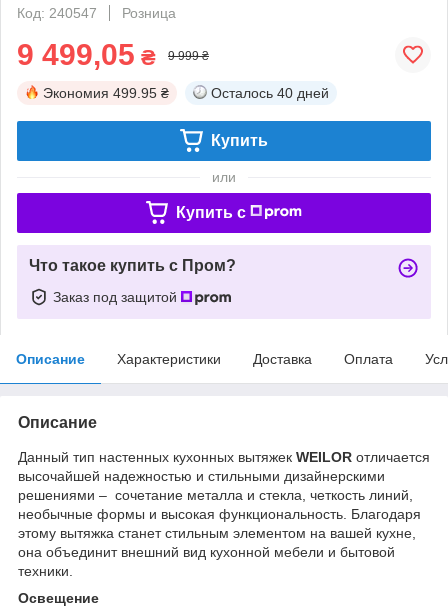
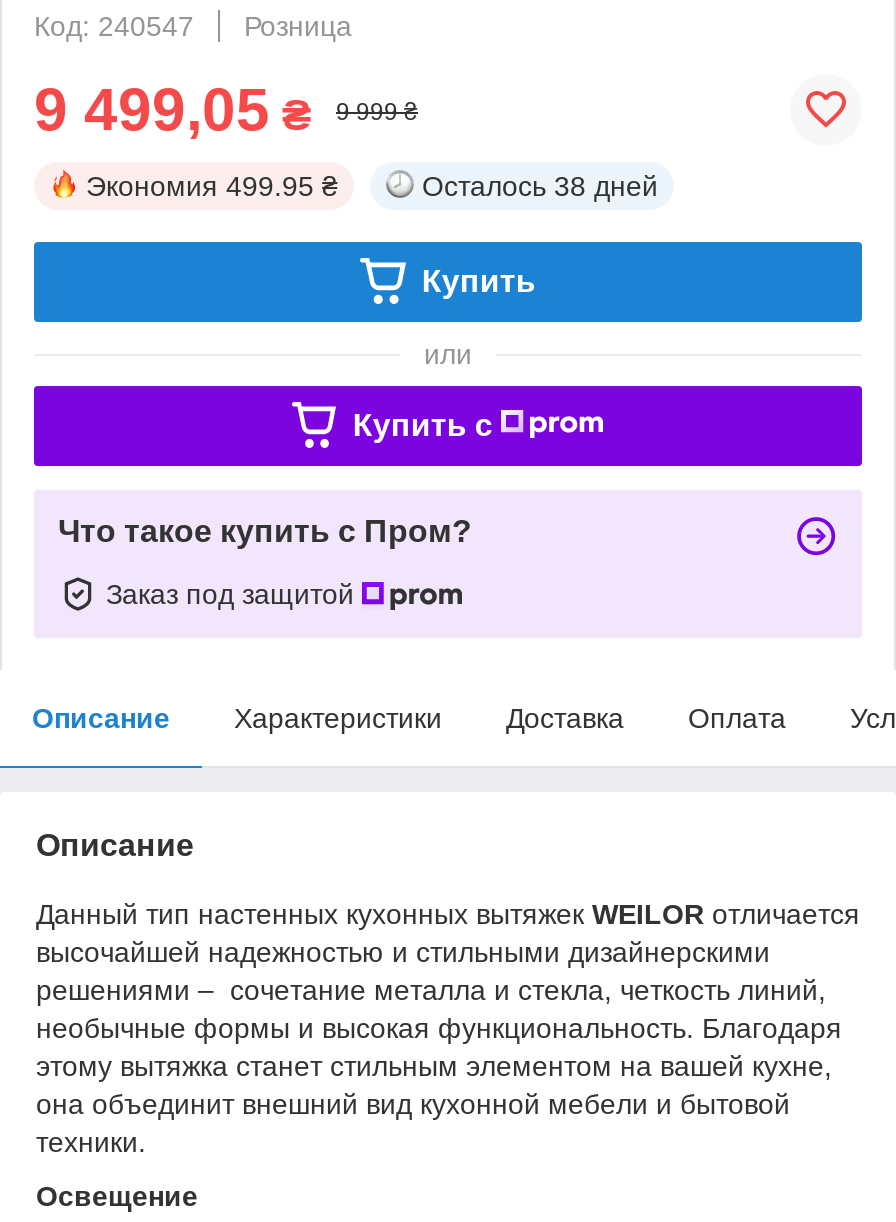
[211,85,329,101] Осталось 40 дней -> [422,170,658,202] Осталось 38 дней

